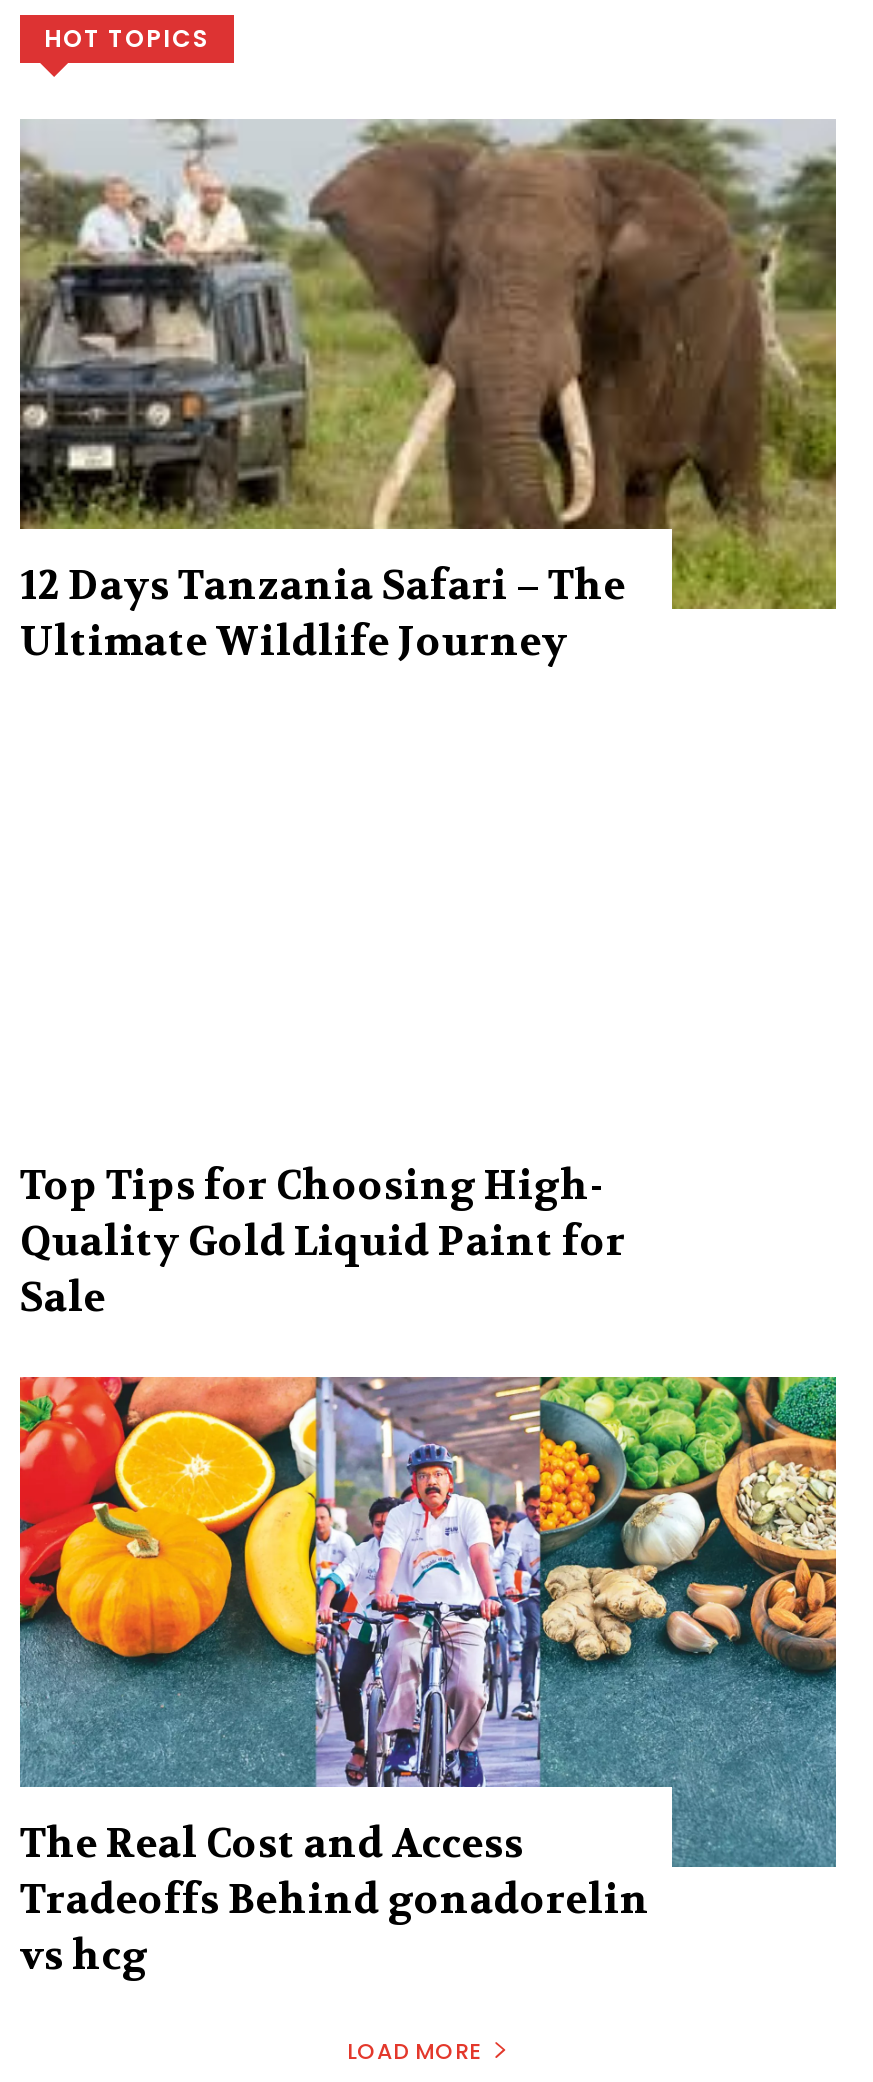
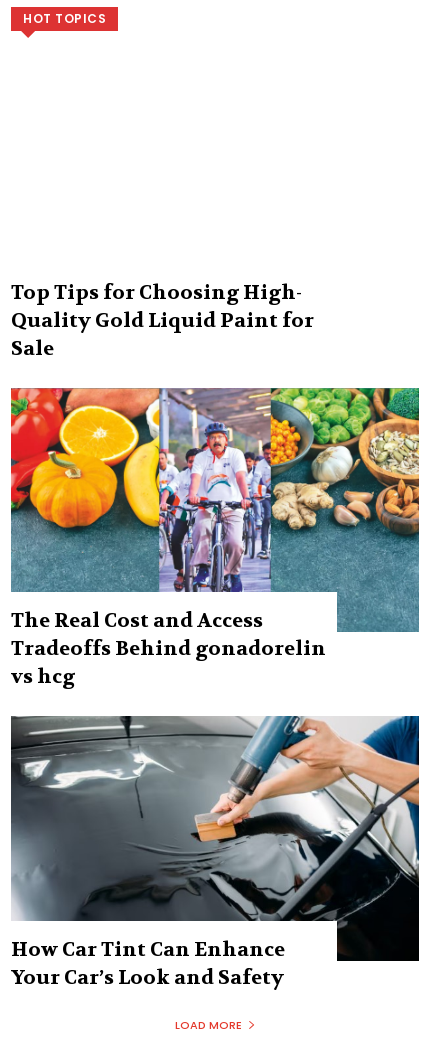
[18,117,838,666] [image] | 12 Days Tanzania Safari – The | Ultimate Wildlife Journey -> none
moved [16,1162,840,1981] -> [9,280,421,689]: [image] | Top Tips for Choosing High- | Quality Gold Liquid Paint for | Sale | The Real Cost and Access | Tradeoffs Behind gonadorelin | vs hcg
none -> [10,715,420,990] [image] | How Car Tint Can Enhance | Your Car’s Look and Safety

